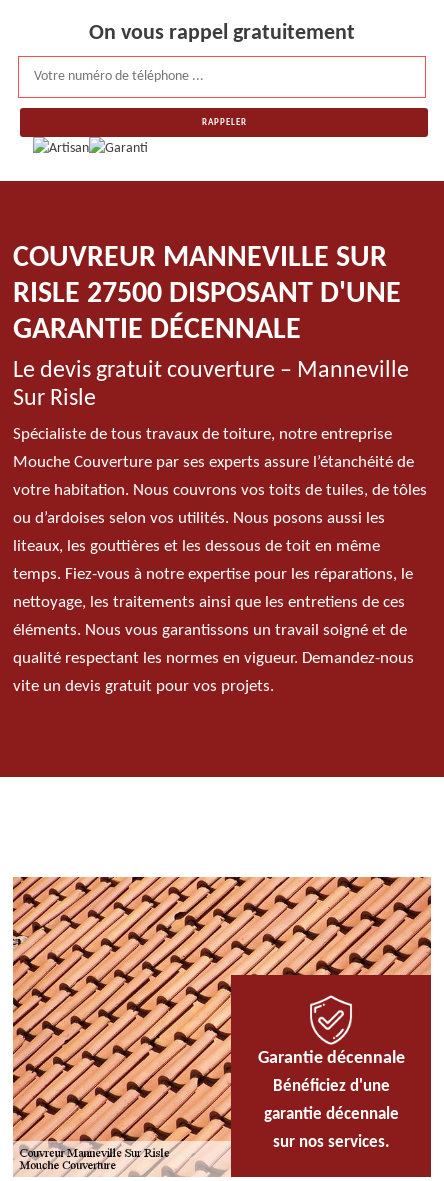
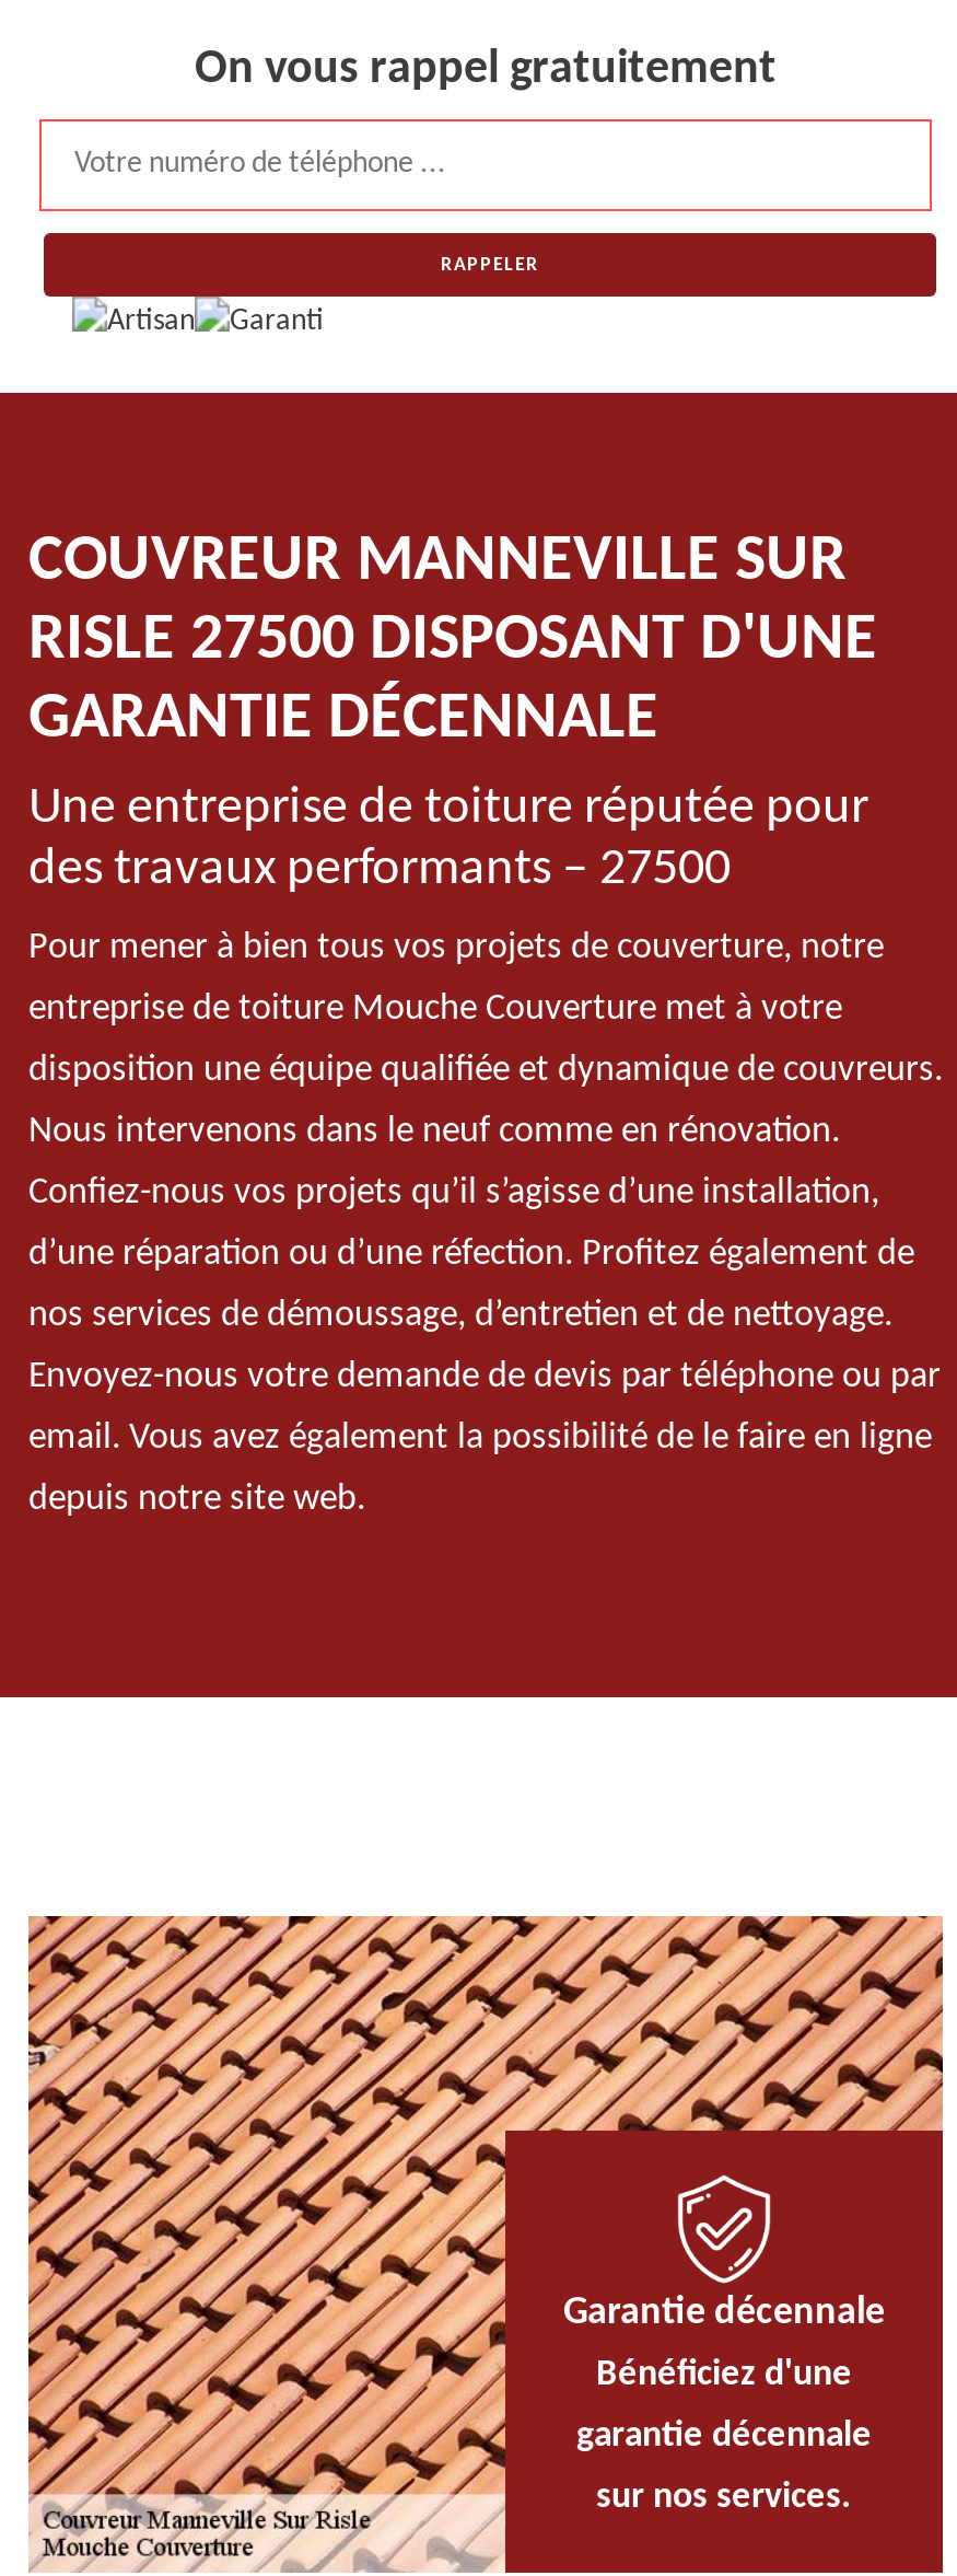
[13,359,409,411] Le devis gratuit couverture – Manneville | Sur Risle -> [28,783,868,897] Une entreprise de toiture réputée pour | des travaux performants – 27500
[13,426,392,443] Spécialiste de tous travaux de toiture, notre entreprise -> [28,930,884,967] Pour mener à bien tous vos projets de couverture, notre
[13,454,414,471] Mouche Couverture par ses experts assure l’étanchéité de -> [28,991,842,1028] entreprise de toiture Mouche Couverture met à votre
[13,482,427,499] votre habitation. Nous couvrons vos toits de tuiles, de tôles -> [28,1052,943,1089] disposition une équipe qualifiée et dynamique de couvreurs.
[13,510,385,527] ou d’ardoises selon vos utilités. Nous posons aussi les -> [28,1114,840,1151] Nous intervenons dans le neuf comme en rénovation.
[13,538,380,555] liteaux, les gouttières et les dessous de toit en même -> [28,1175,879,1212] Confiez-nous vos projets qu’il s’agisse d’une installation,
[13,566,413,583] temps. Fiez-vous à notre expertise pour les réparations, le -> [28,1236,914,1273] d’une réparation ou d’une réfection. Profitez également de
[13,594,405,611] nettoyage, les traitements ainsi que les entretiens de ces -> [28,1297,892,1335] nos services de démoussage, d’entretien et de nettoyage.
[13,622,407,639] éléments. Nous vous garantissons un travail soigné et de -> [28,1359,941,1396] Envoyez-nous votre demande de devis par téléphone ou par
[13,650,414,667] qualité respectant les normes en vigueur. Demandez-nous -> [28,1420,932,1457] email. Vous avez également la possibilité de le faire en ligne
[13,678,274,695] vite un devis gratuit pour vos projets. -> [28,1481,365,1518] depuis notre site web.

